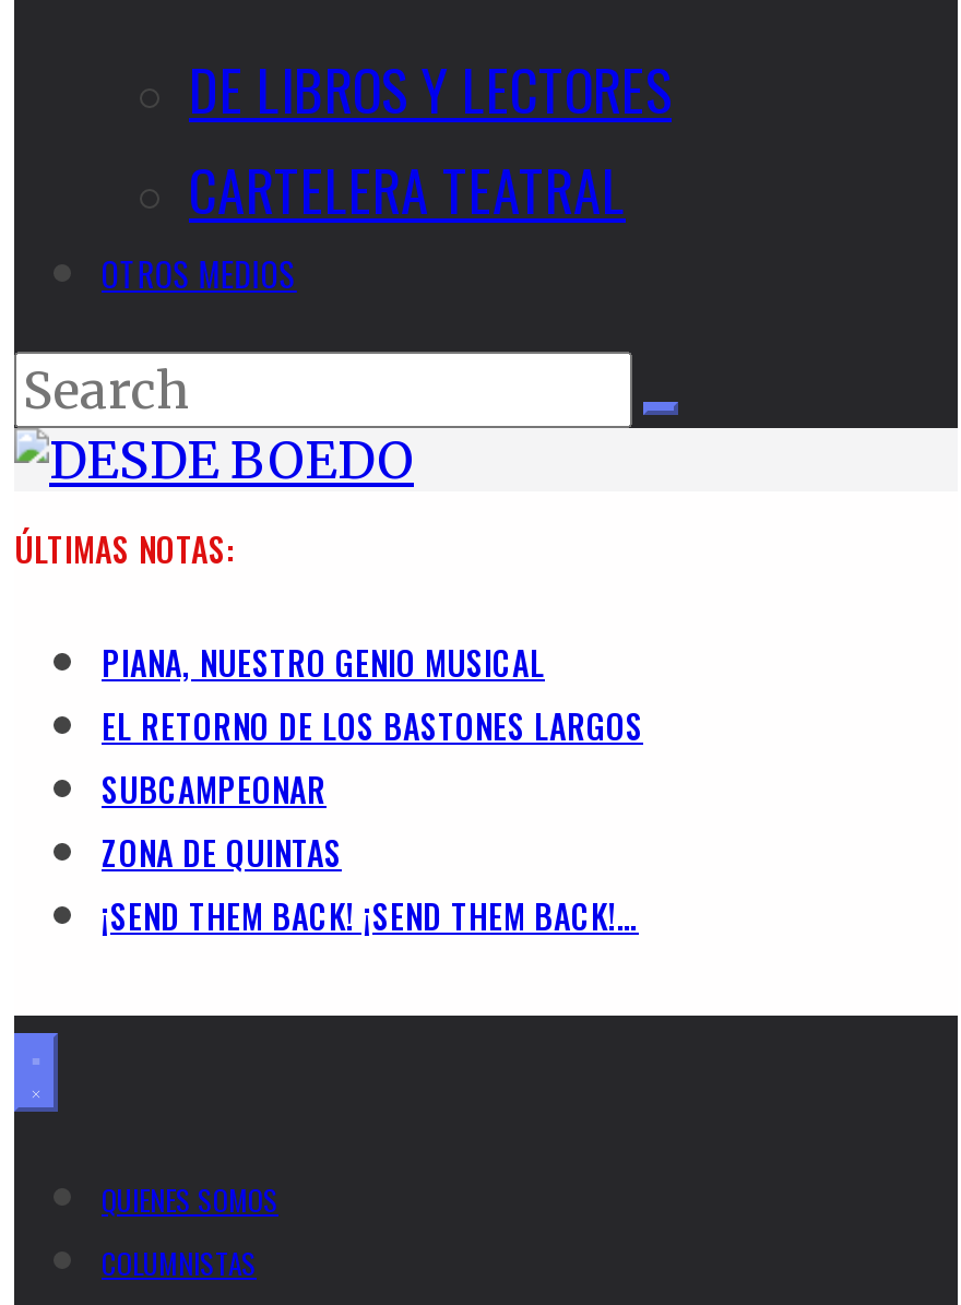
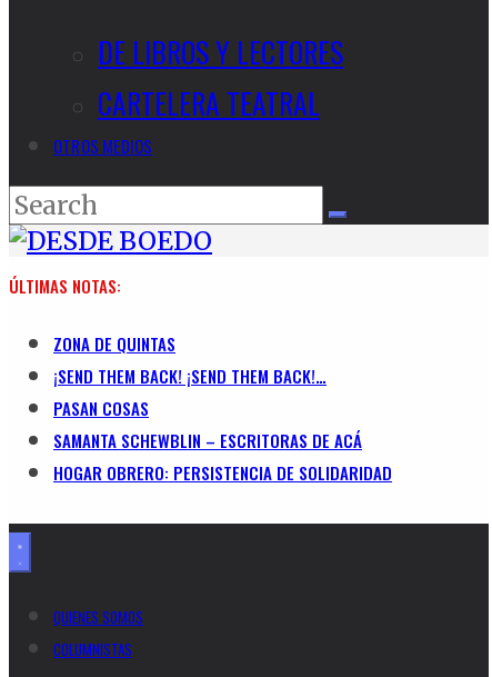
[102,638,643,812] PIANA, NUESTRO GENIO MUSICAL | EL RETORNO DE LOS BASTONES LARGOS | SUBCAMPEONAR -> none
moved [102,828,639,939] -> [53,331,327,388]: ZONA DE QUINTAS | ¡SEND THEM BACK! ¡SEND THEM BACK!…
none -> [53,396,392,485] PASAN COSAS | SAMANTA SCHEWBLIN – ESCRITORAS DE ACÁ | HOGAR OBRERO: PERSISTENCIA DE SOLIDARIDAD

